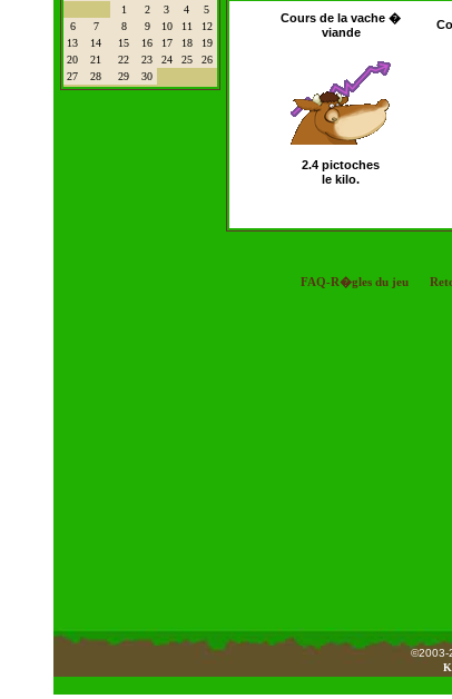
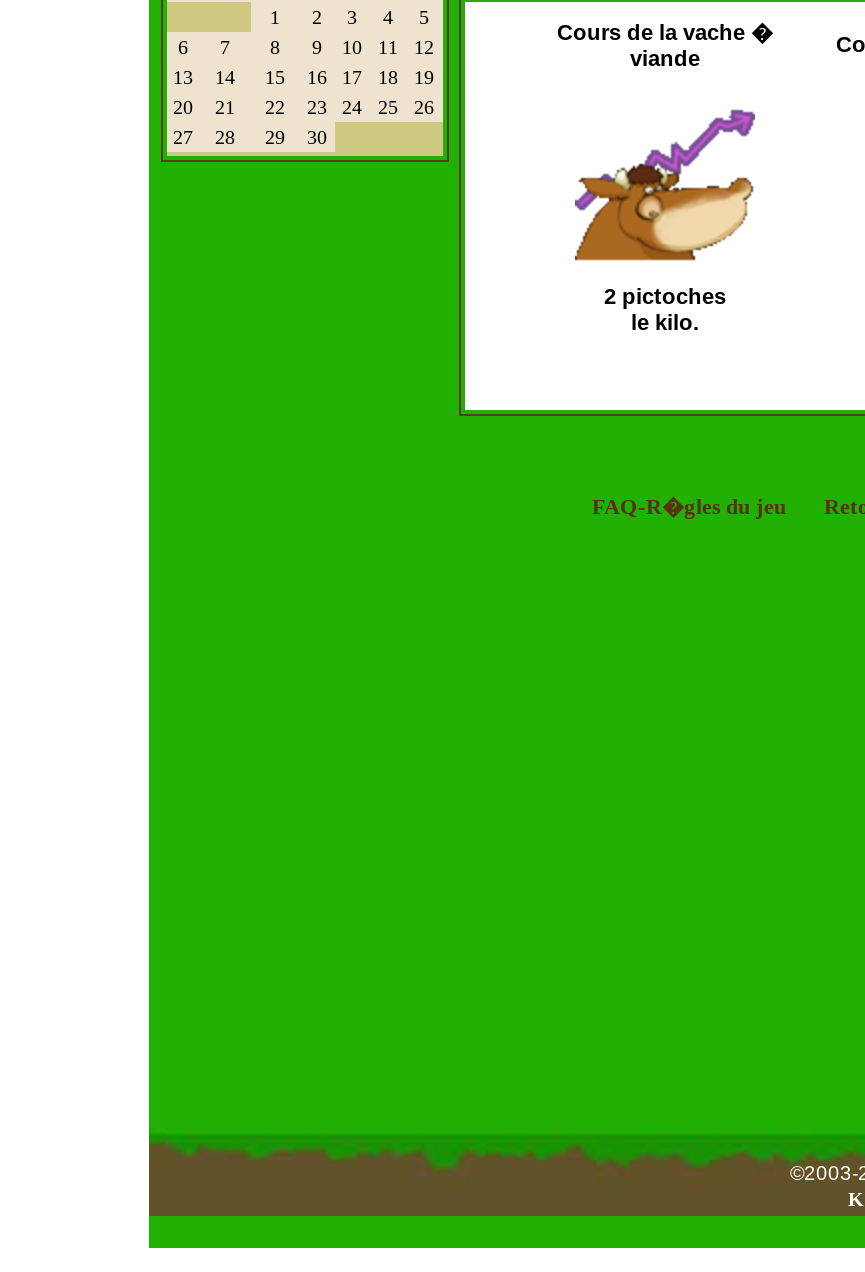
[302,158,380,171] 2.4 pictoches -> [604,284,726,308] 2 pictoches

